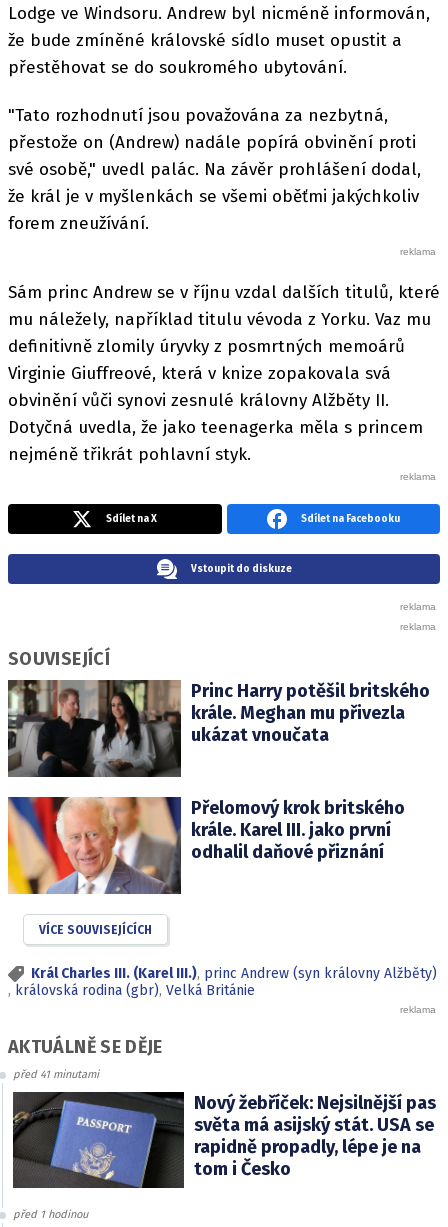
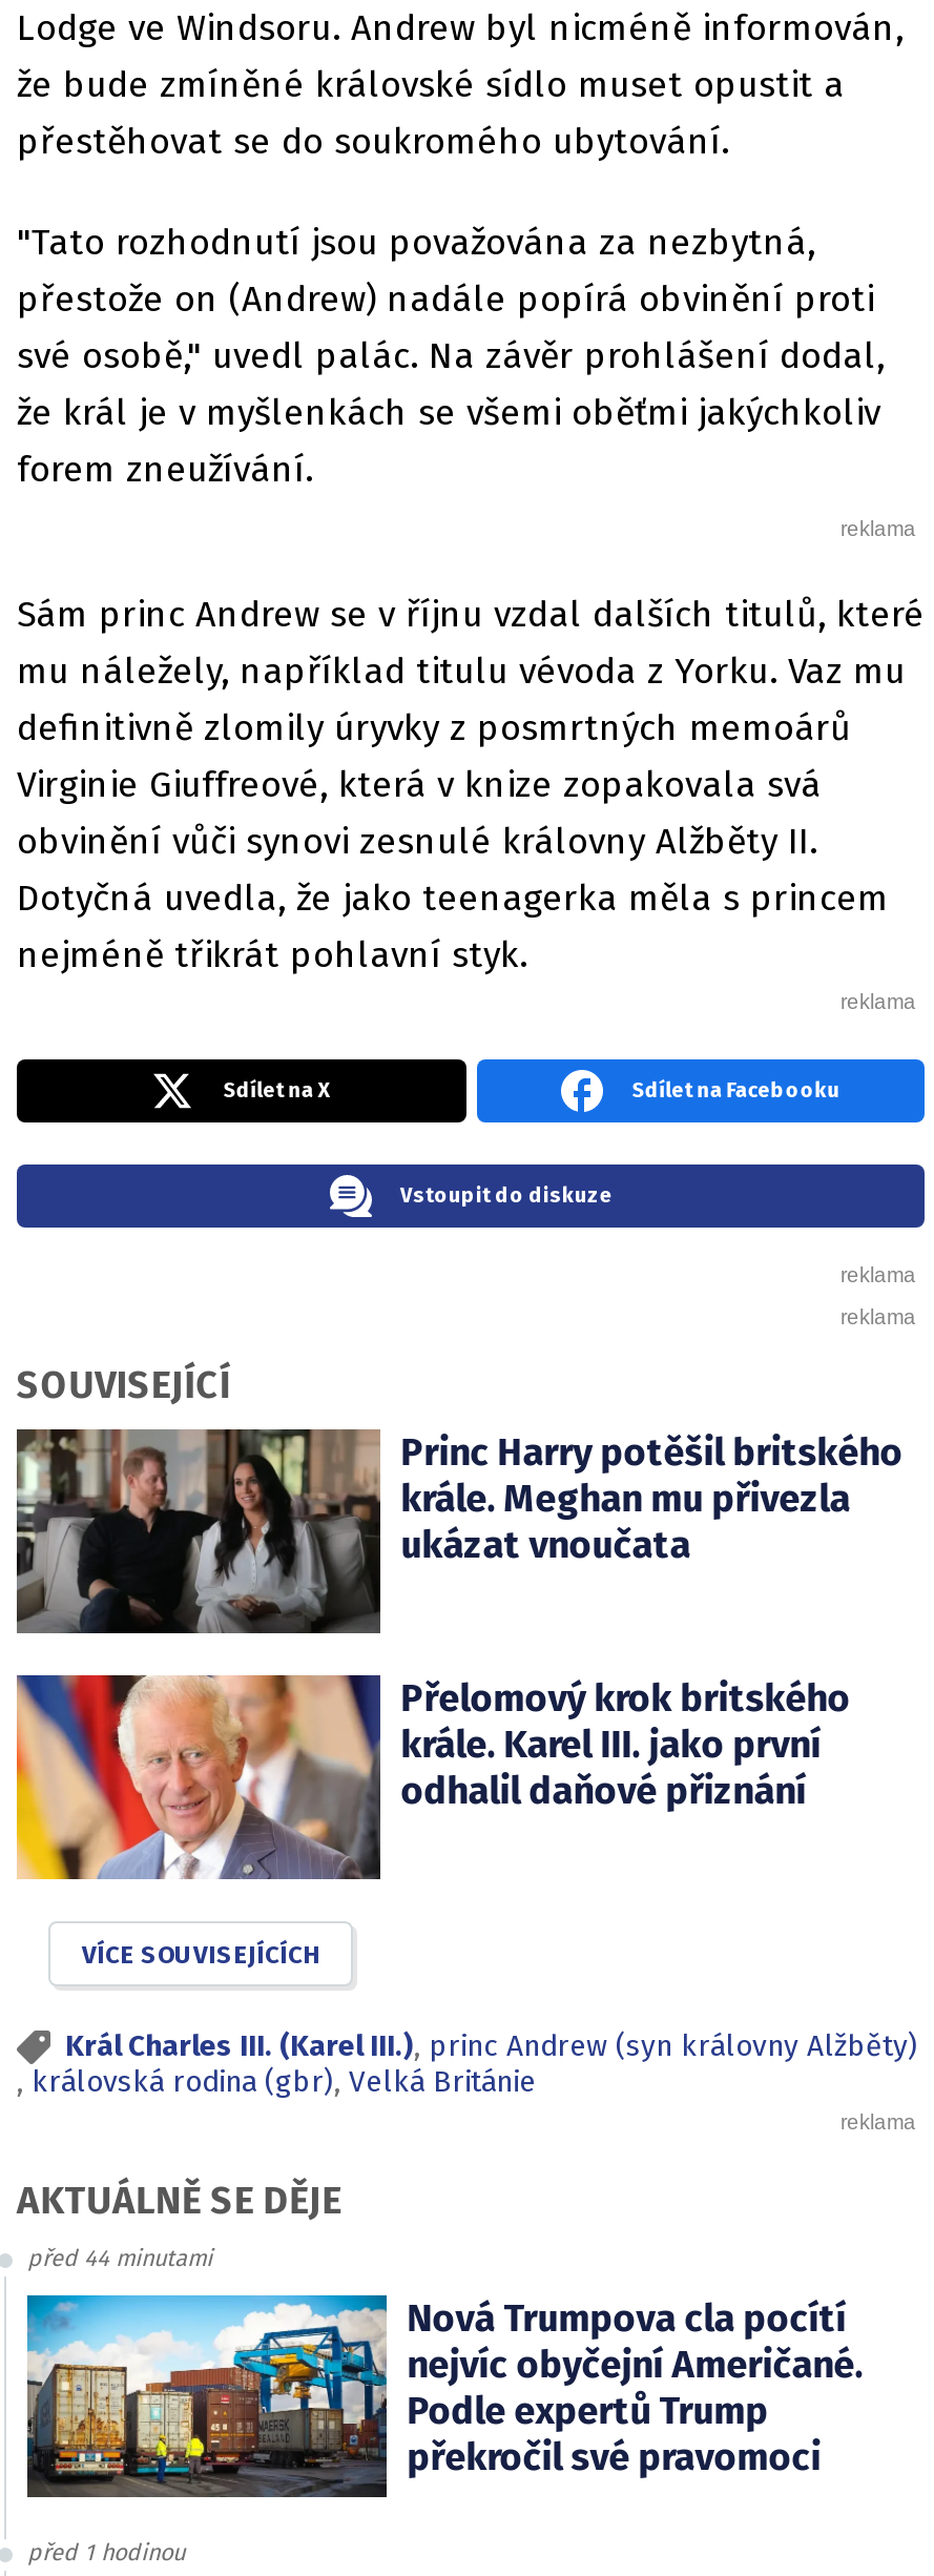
[13,1068,99,1081] před 41 minutami -> [27,2244,212,2272] před 44 minutami
[12,1091,436,1188] [image] | Nový žebříček: Nejsilnější pas | světa má asijský stát. USA se | rapidně propadly, lépe je na | tom i Česko -> [25,2293,863,2497] [image] | Nová Trumpova cla pocítí | nejvíc obyčejní Američané. | Podle expertů Trump | překročil své pravomoci

